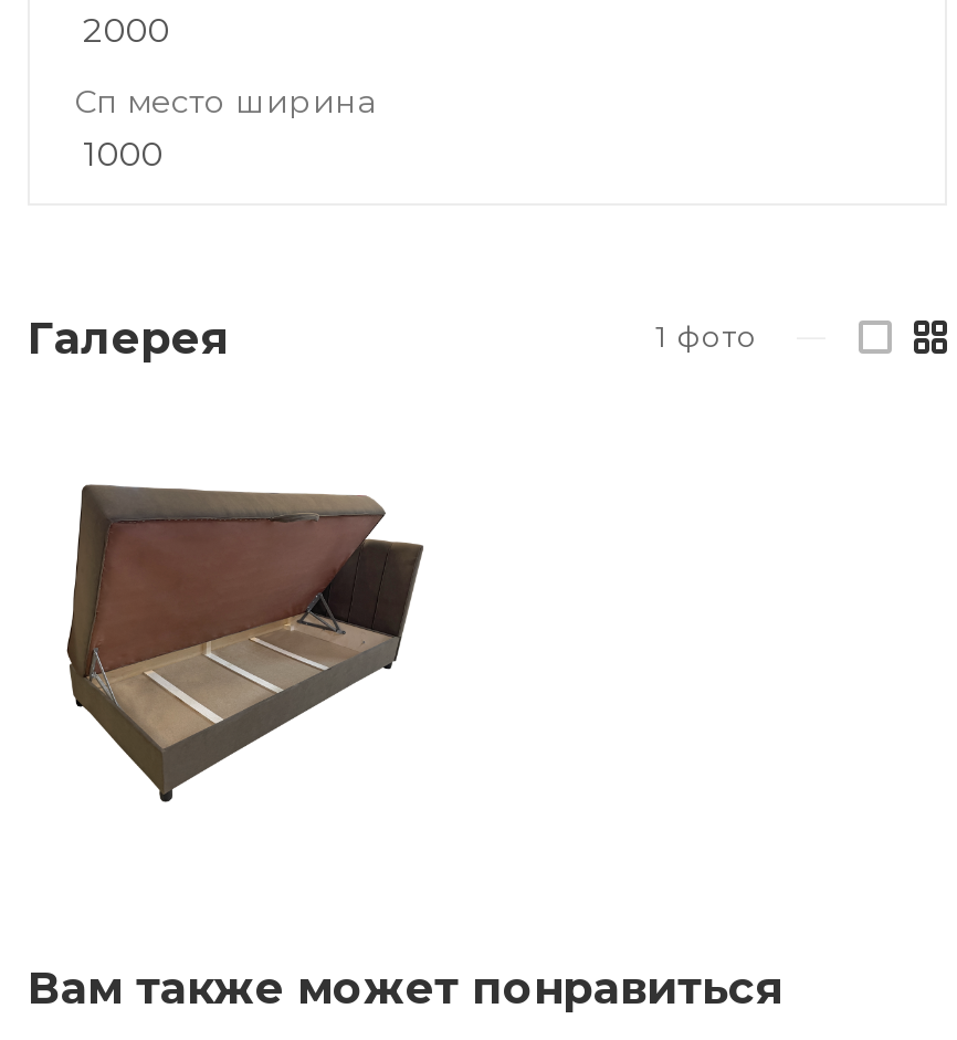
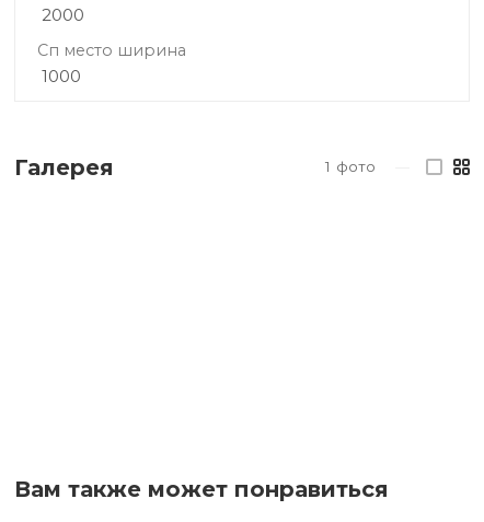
[65,482,425,805] [image] -> none

